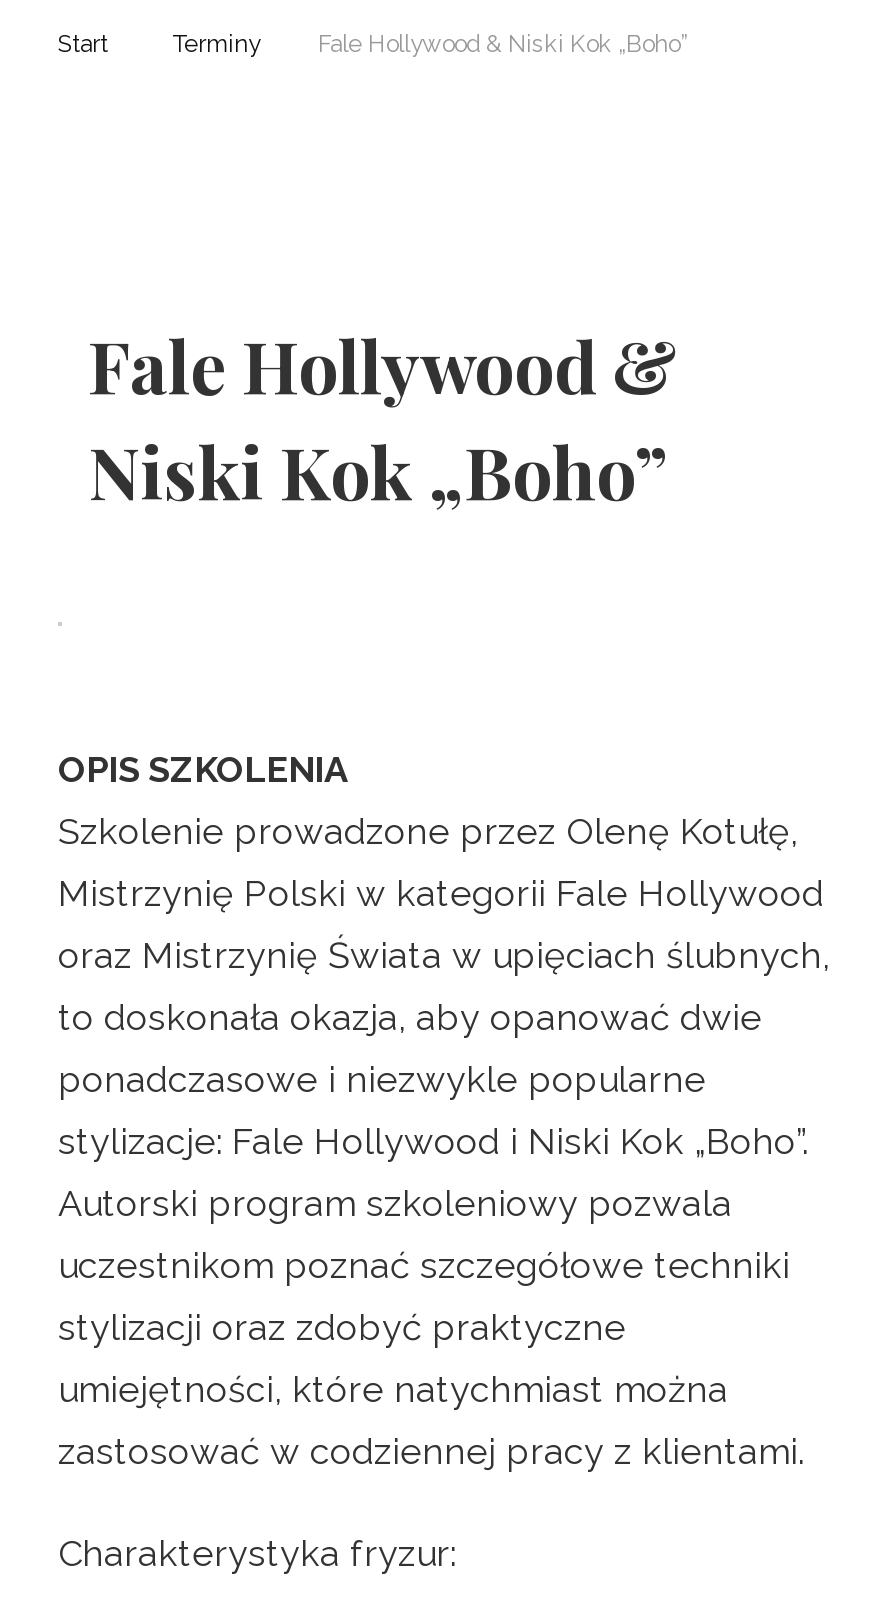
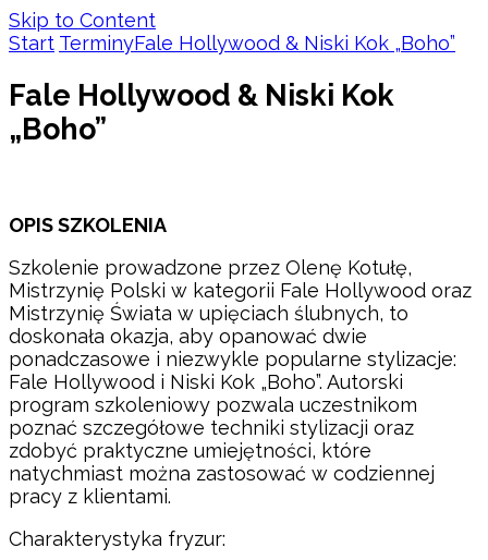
[58,30,688,58] Start | Terminy | Fale Hollywood & Niski Kok „Boho” -> [9,9,455,54] Skip to Content | Start TerminyFale Hollywood & Niski Kok „Boho”

